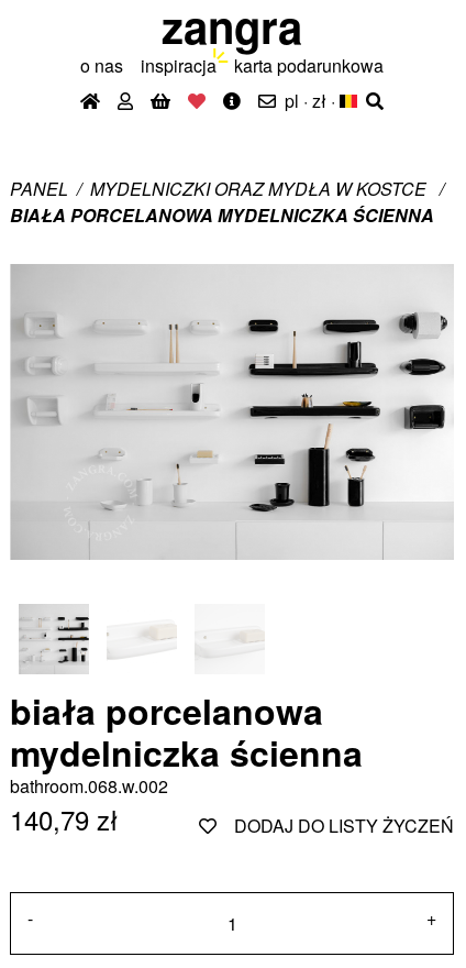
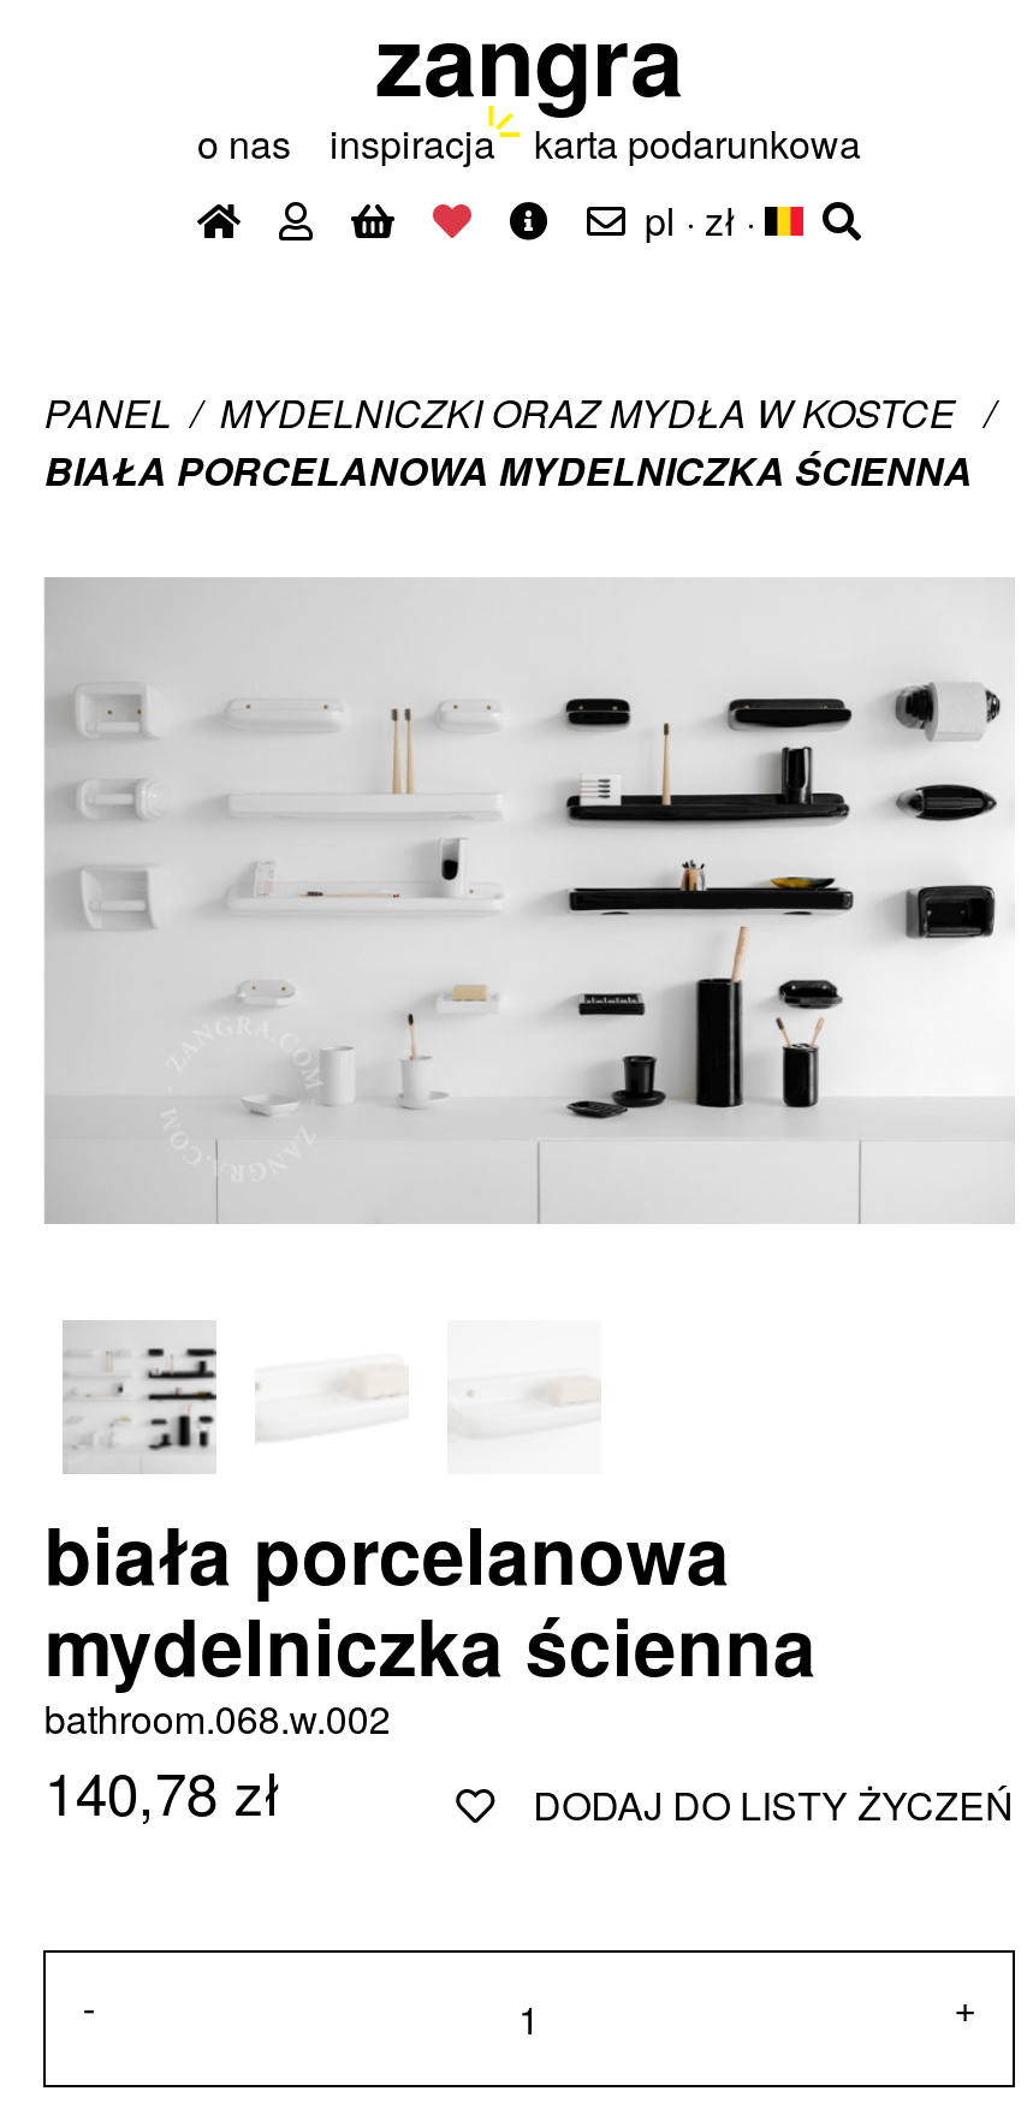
[10,799,118,838] 140,79 zł -> [44,1747,280,1831] 140,78 zł

